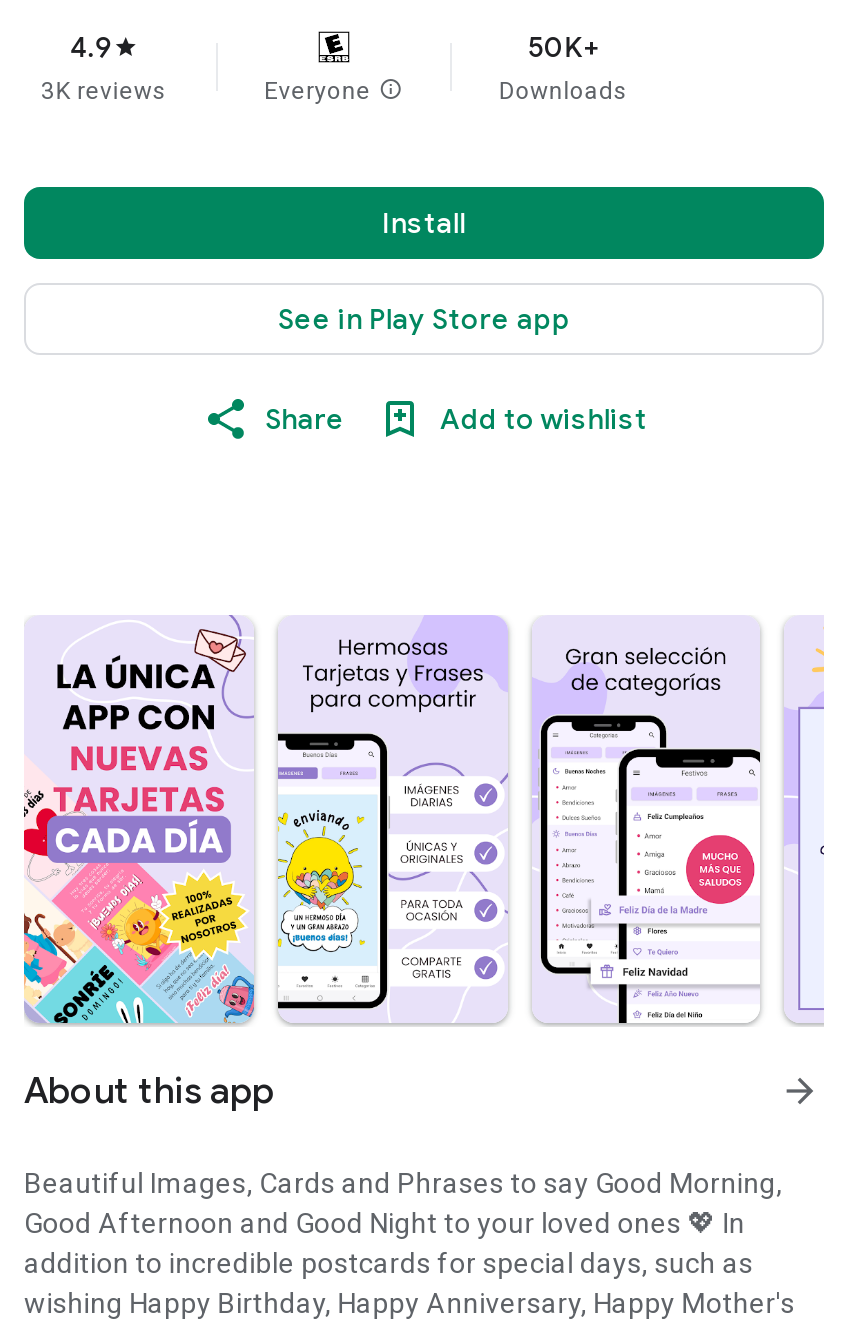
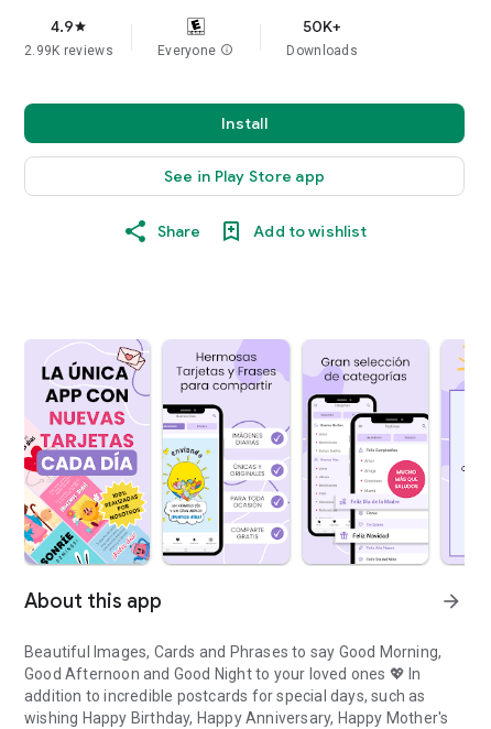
[41,77,167,105] 3K reviews -> [24,43,113,58] 2.99K reviews

